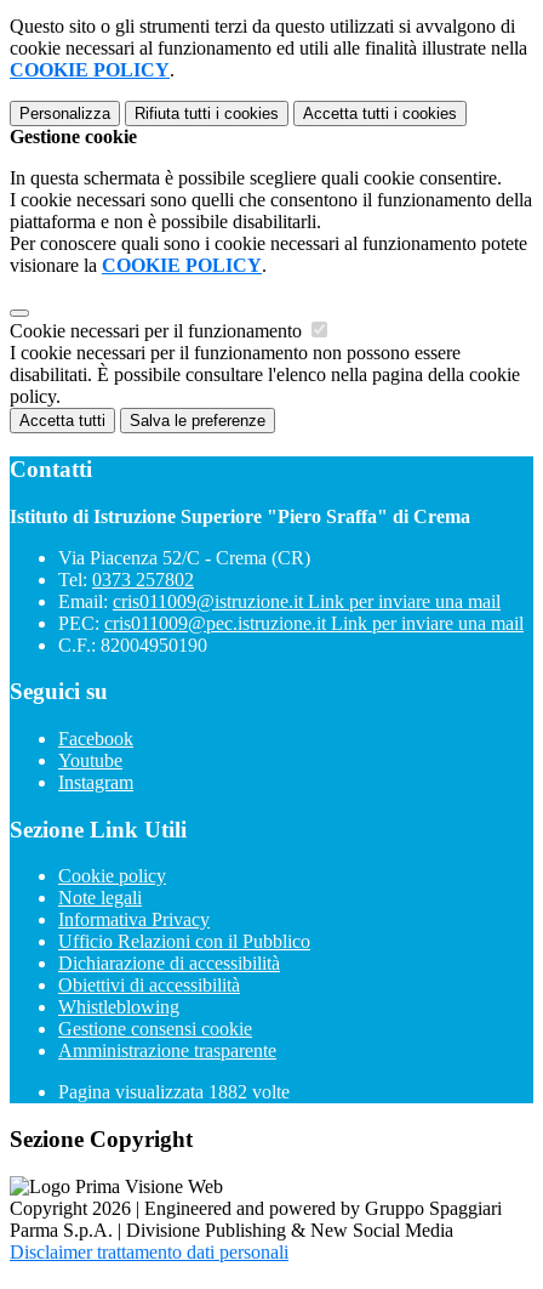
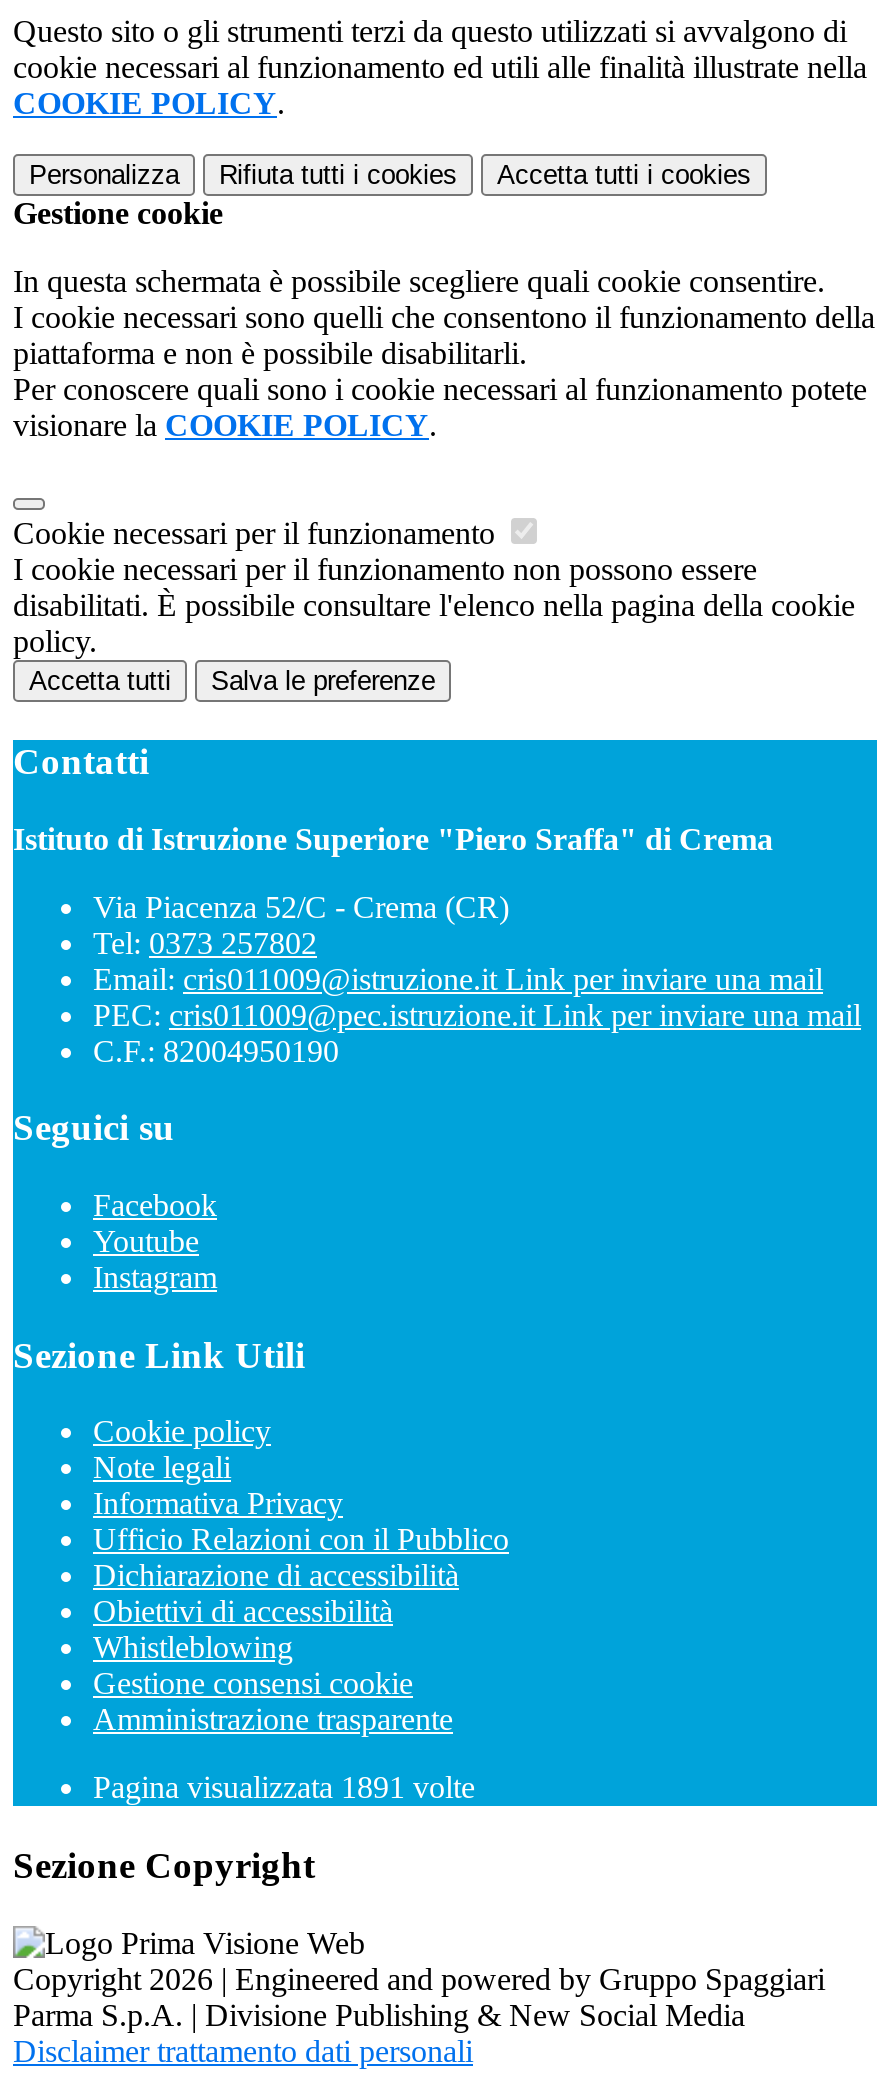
[58,1082,290,1103] Pagina visualizzata 1882 volte -> [93,1771,475,1805] Pagina visualizzata 1891 volte

